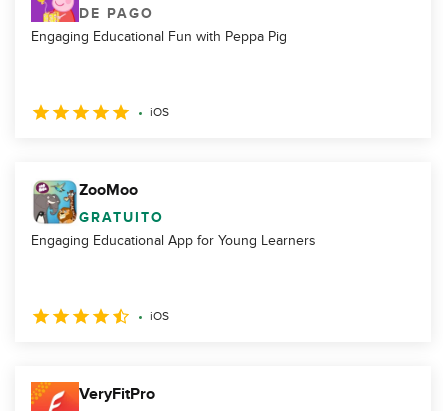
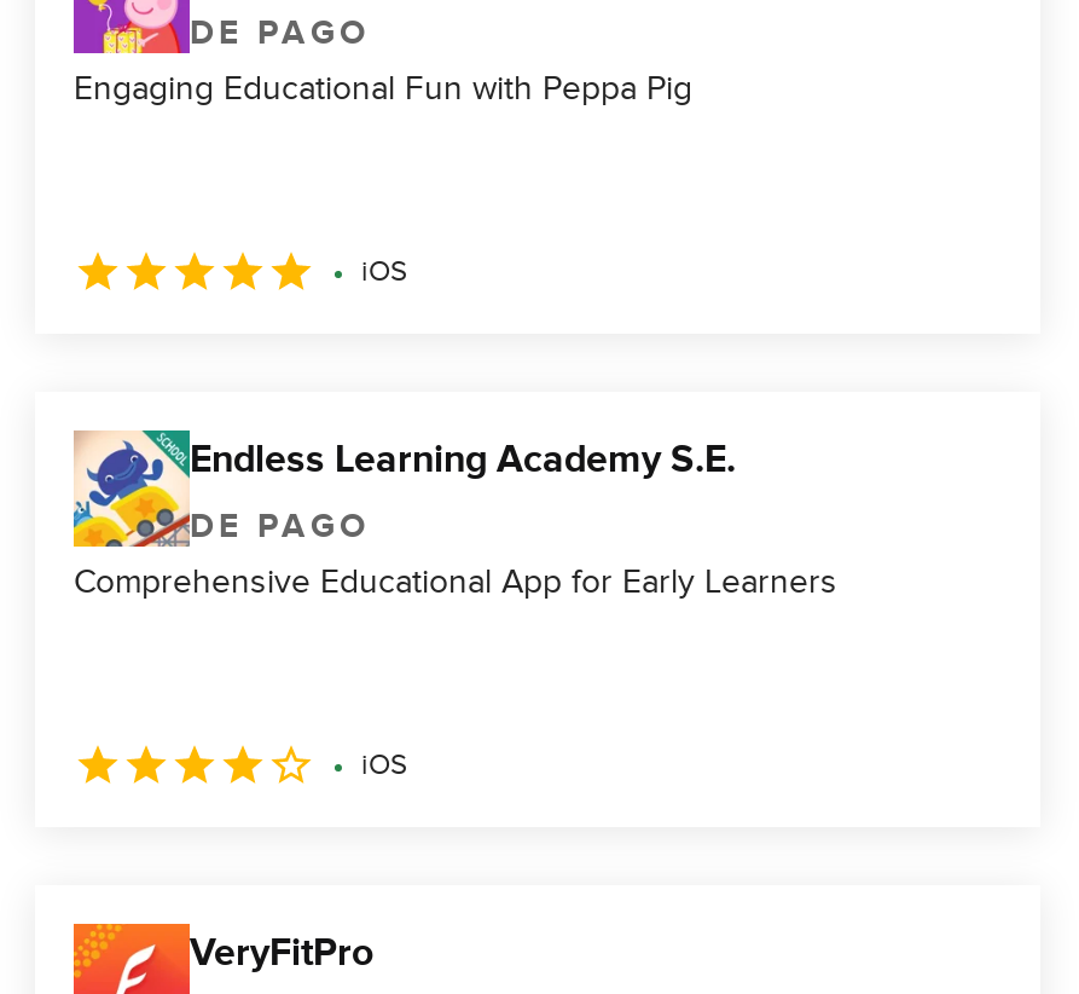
[31,178,316,249] [image] | ZooMoo | GRATUITO | Engaging Educational App for Young Learners -> [71,428,837,602] [image] | Endless Learning Academy S.E. | DE PAGO | Comprehensive Educational App for Early Learners

